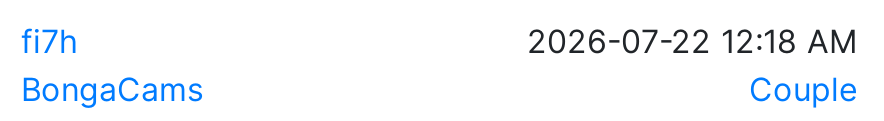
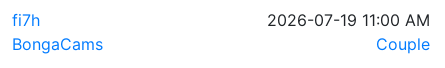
[527,20,857,60] 2026-07-22 12:18 AM -> [267,10,430,30] 2026-07-19 11:00 AM

